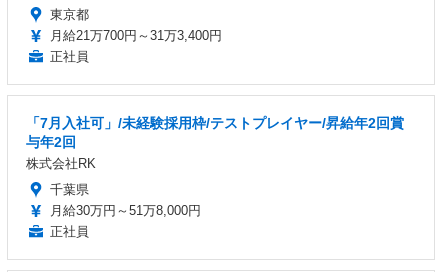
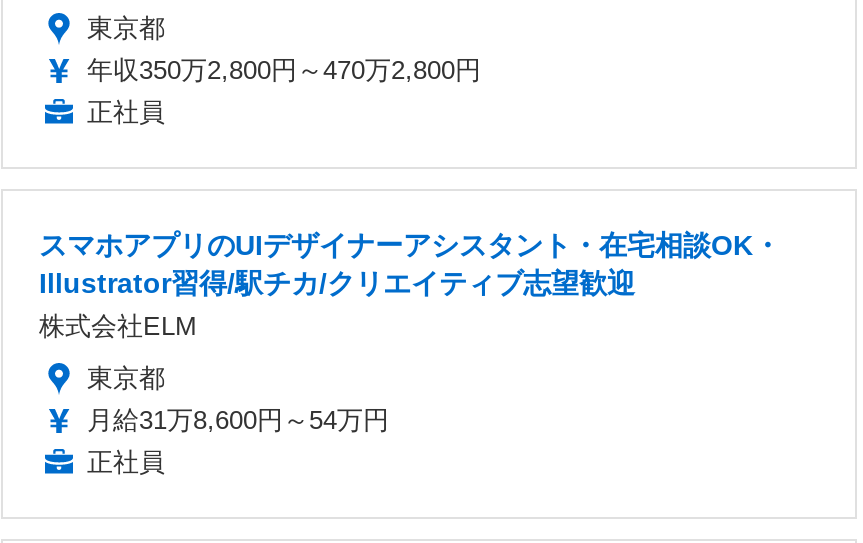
[50,28,222,43] 月給21万700円～31万3,400円 -> [87,56,481,86] 年収350万2,800円～470万2,800円
[26,115,404,171] 「7月入社可」/未経験採用枠/テストプレイヤー/昇給年2回賞 | 与年2回 | 株式会社RK -> [39,230,781,342] スマホアプリのUIデザイナーアシスタント・在宅相談OK・ | Illustrator習得/駅チカ/クリエイティブ志望歓迎 | 株式会社ELM
[50,182,201,218] 千葉県 | 月給30万円～51万8,000円 -> [87,364,389,436] 東京都 | 月給31万8,600円～54万円

